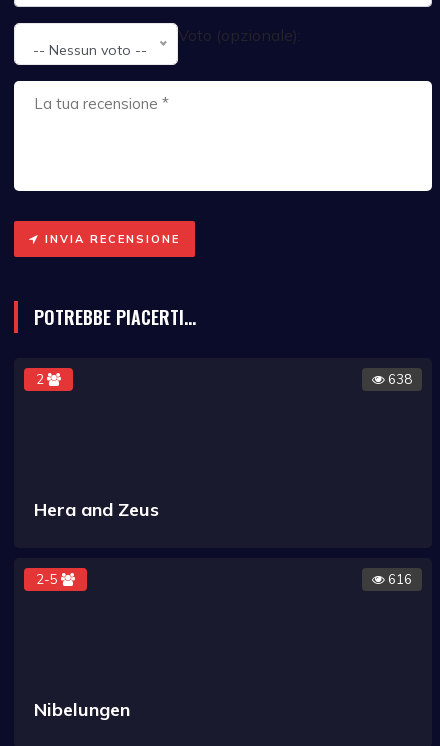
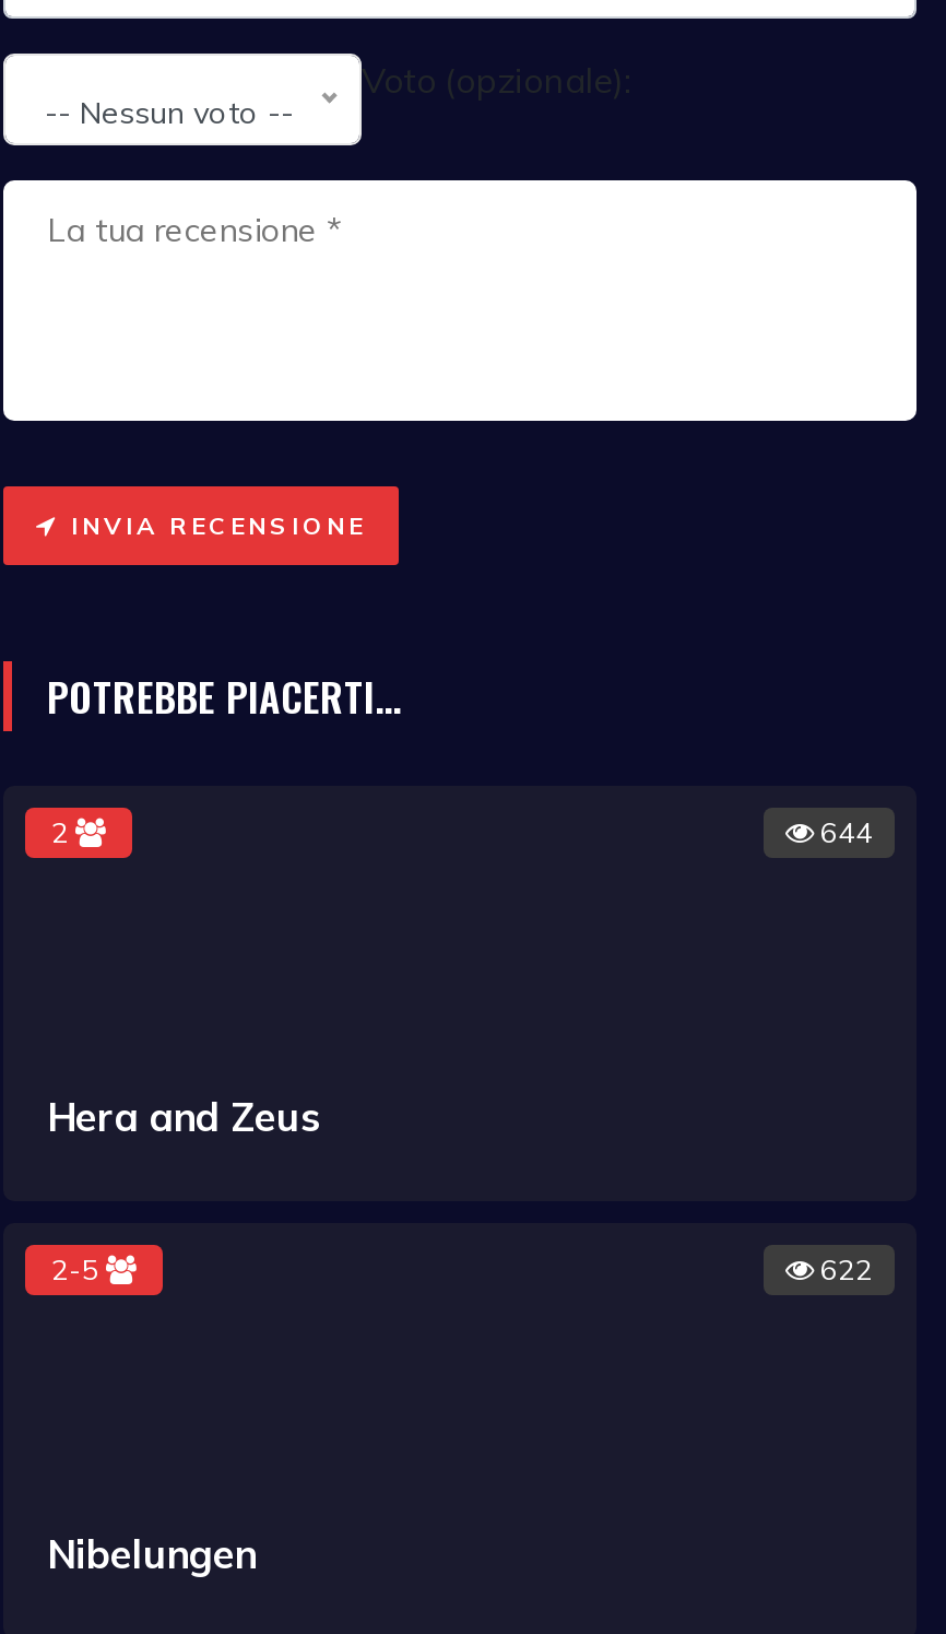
[385,370,412,386] 638 -> [814,813,873,848] 644
[385,570,412,586] 616 -> [814,1250,873,1285] 622

